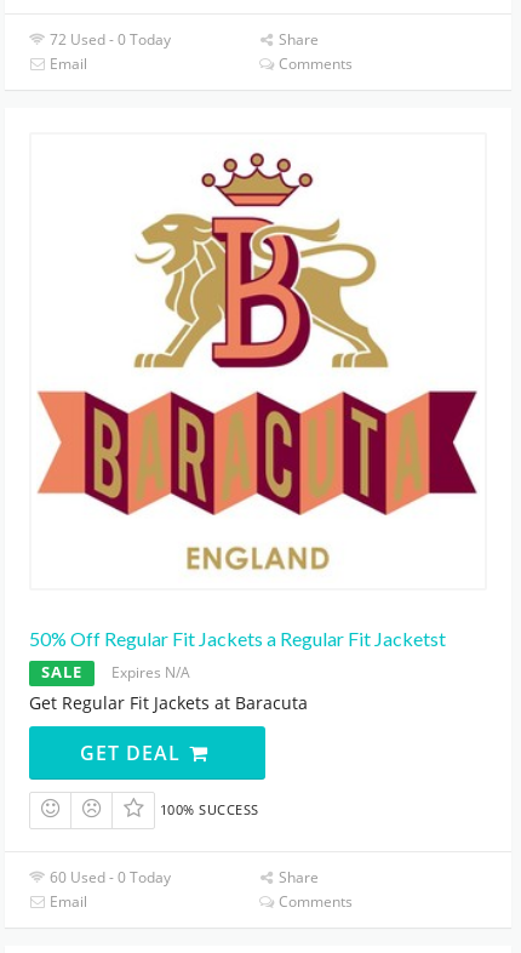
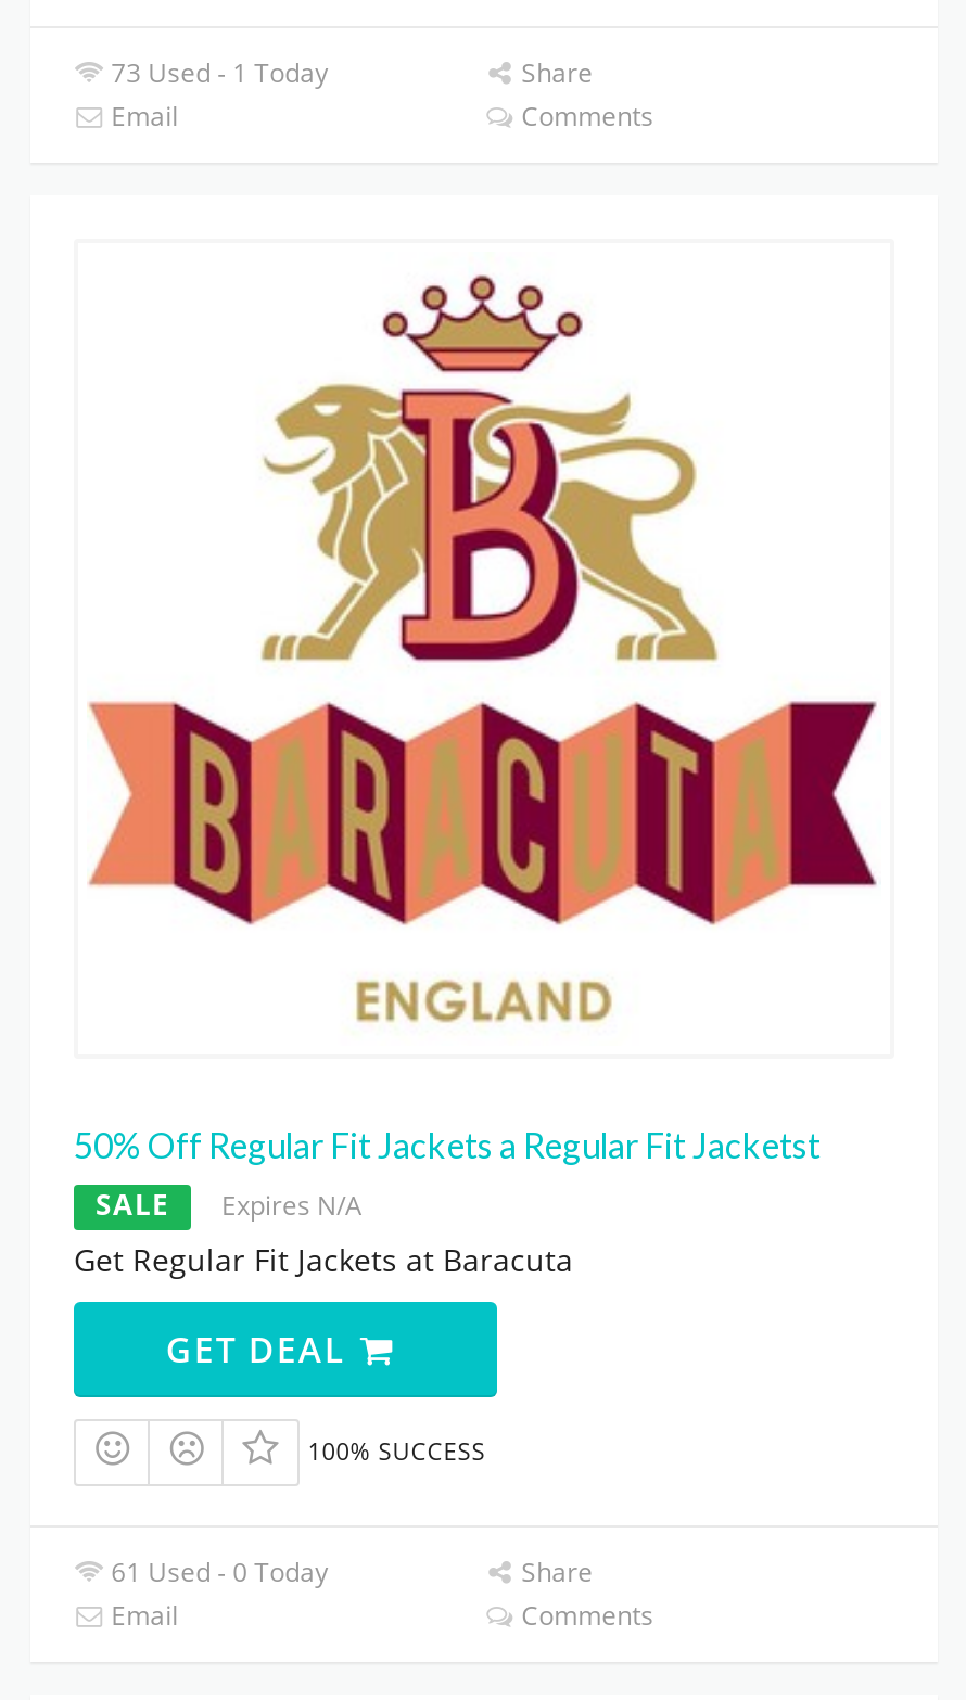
[46,29,171,49] 72 Used - 0 Today -> [105,54,328,91] 73 Used - 1 Today
[46,867,171,888] 60 Used - 0 Today -> [105,1554,328,1591] 61 Used - 0 Today

